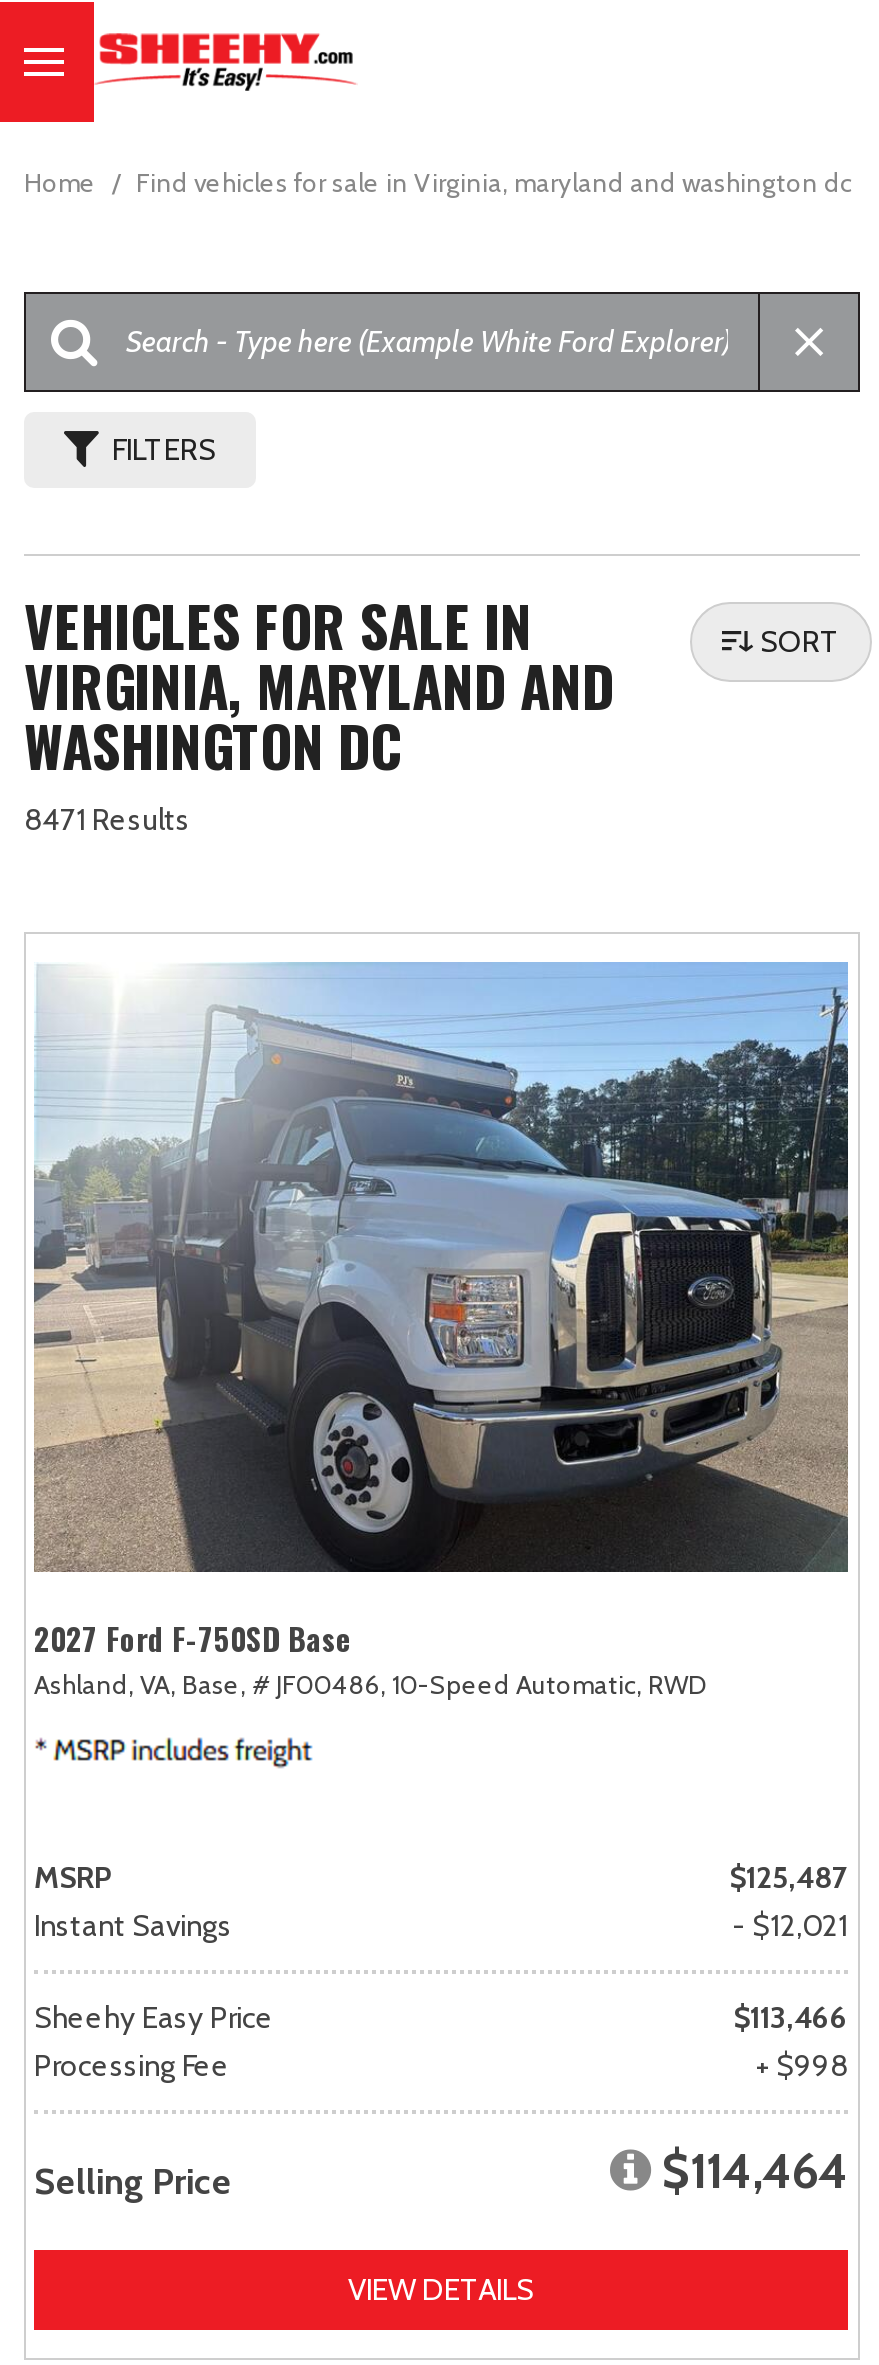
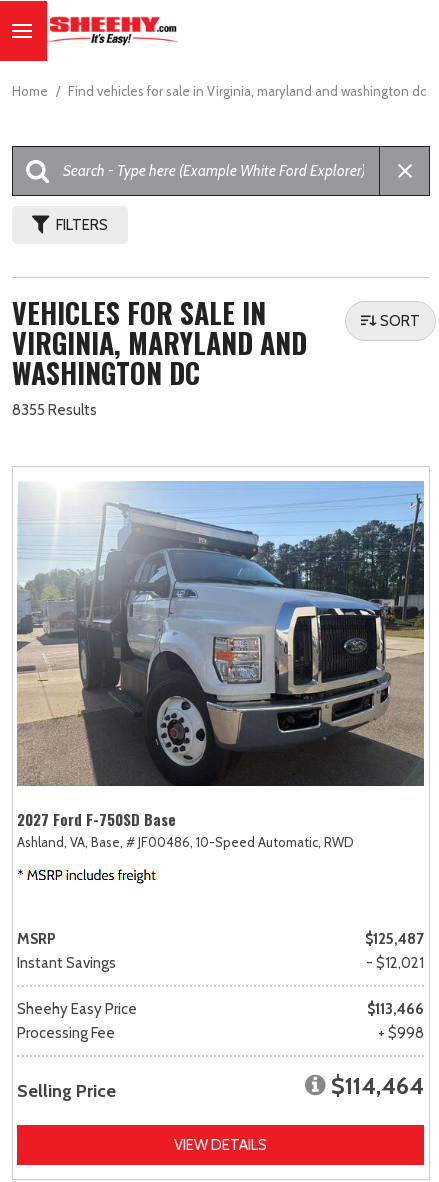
[24,802,190,838] 8471 Results -> [12,401,97,419] 8355 Results

